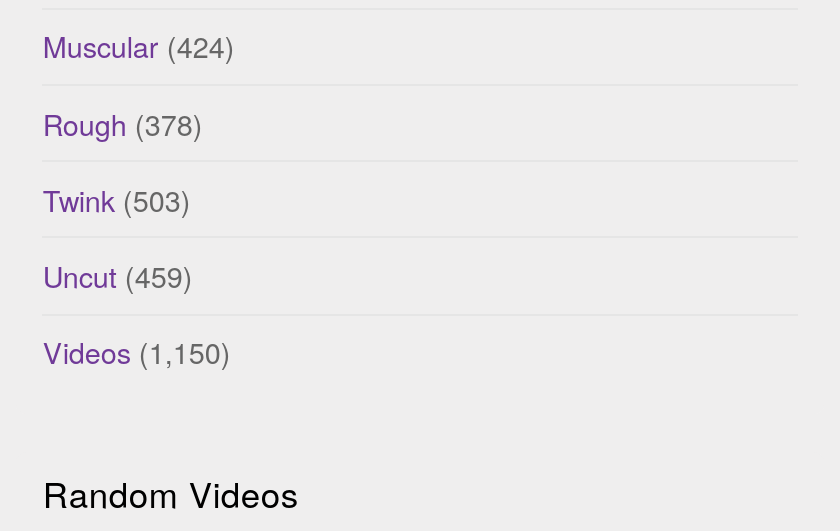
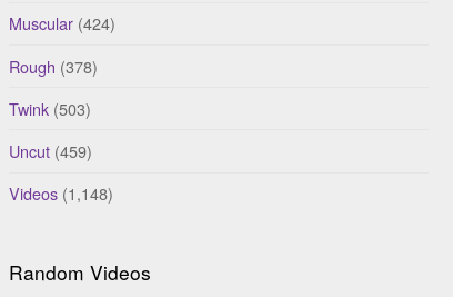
[43,331,231,373] Videos (1,150) -> [9,182,114,205] Videos (1,148)

